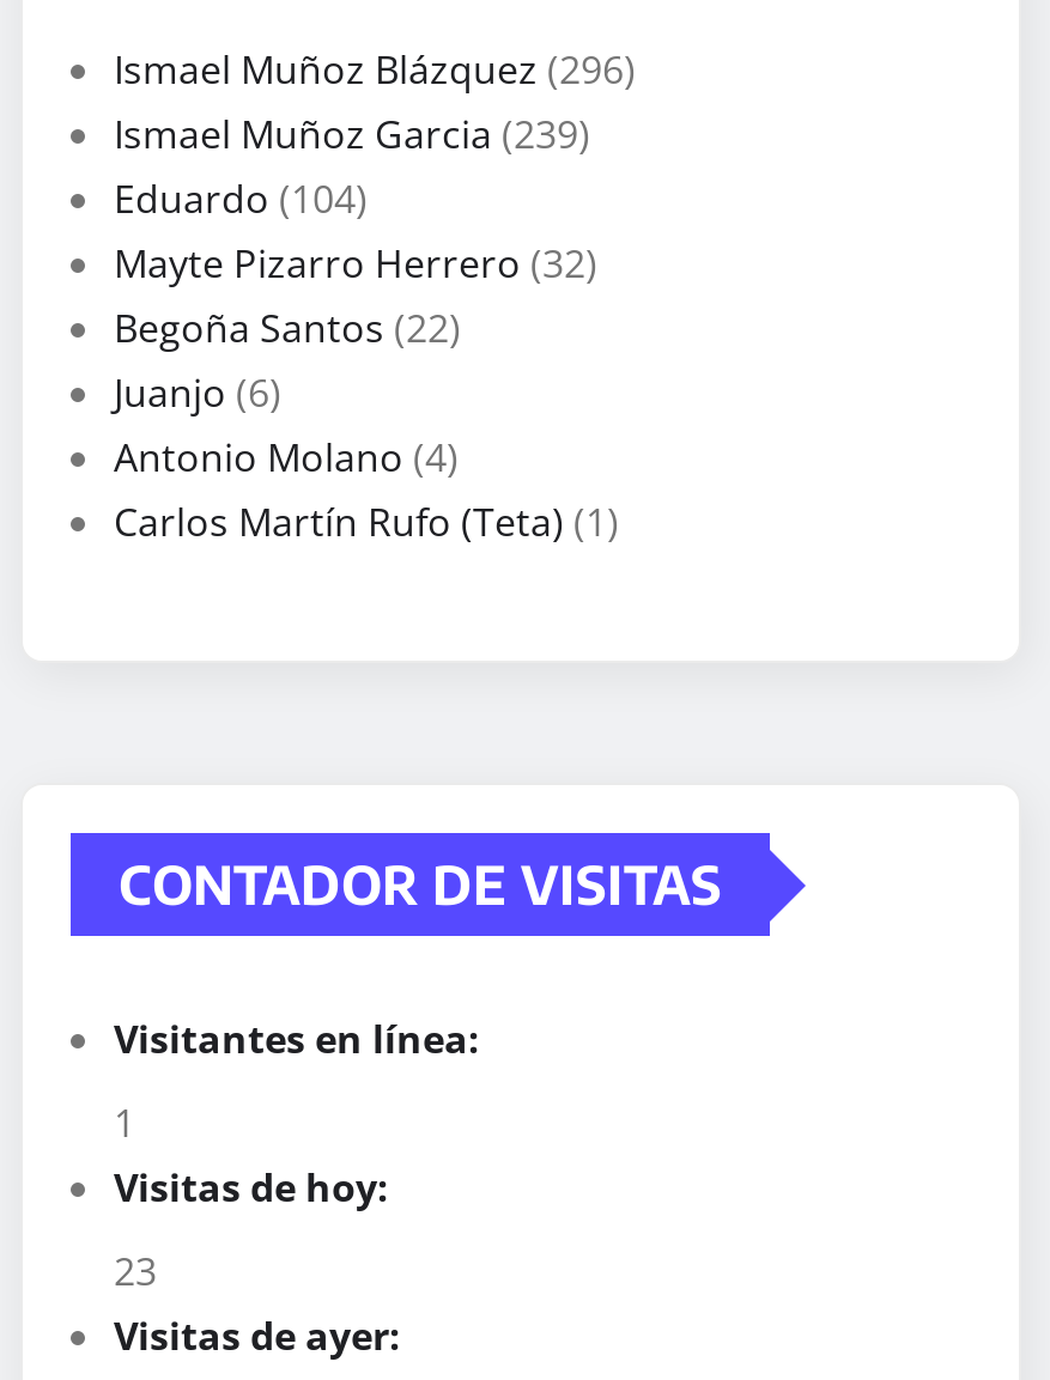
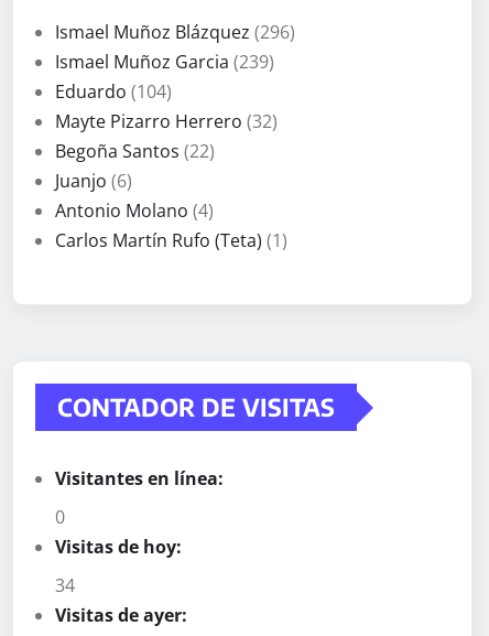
[114,1097,135,1150] 1 -> [55,505,65,530] 0
[114,1246,157,1298] 23 -> [55,574,75,598] 34

